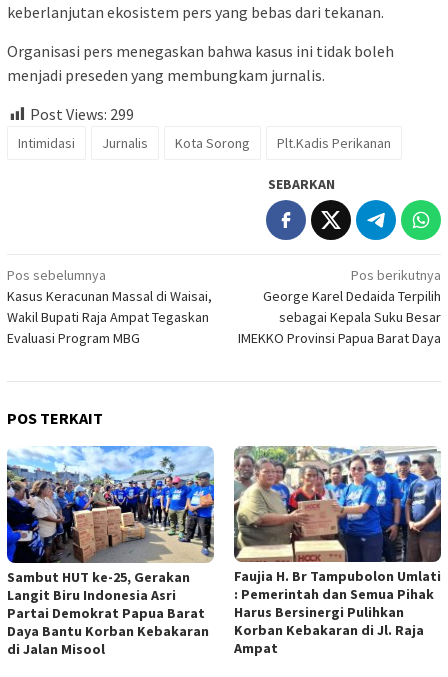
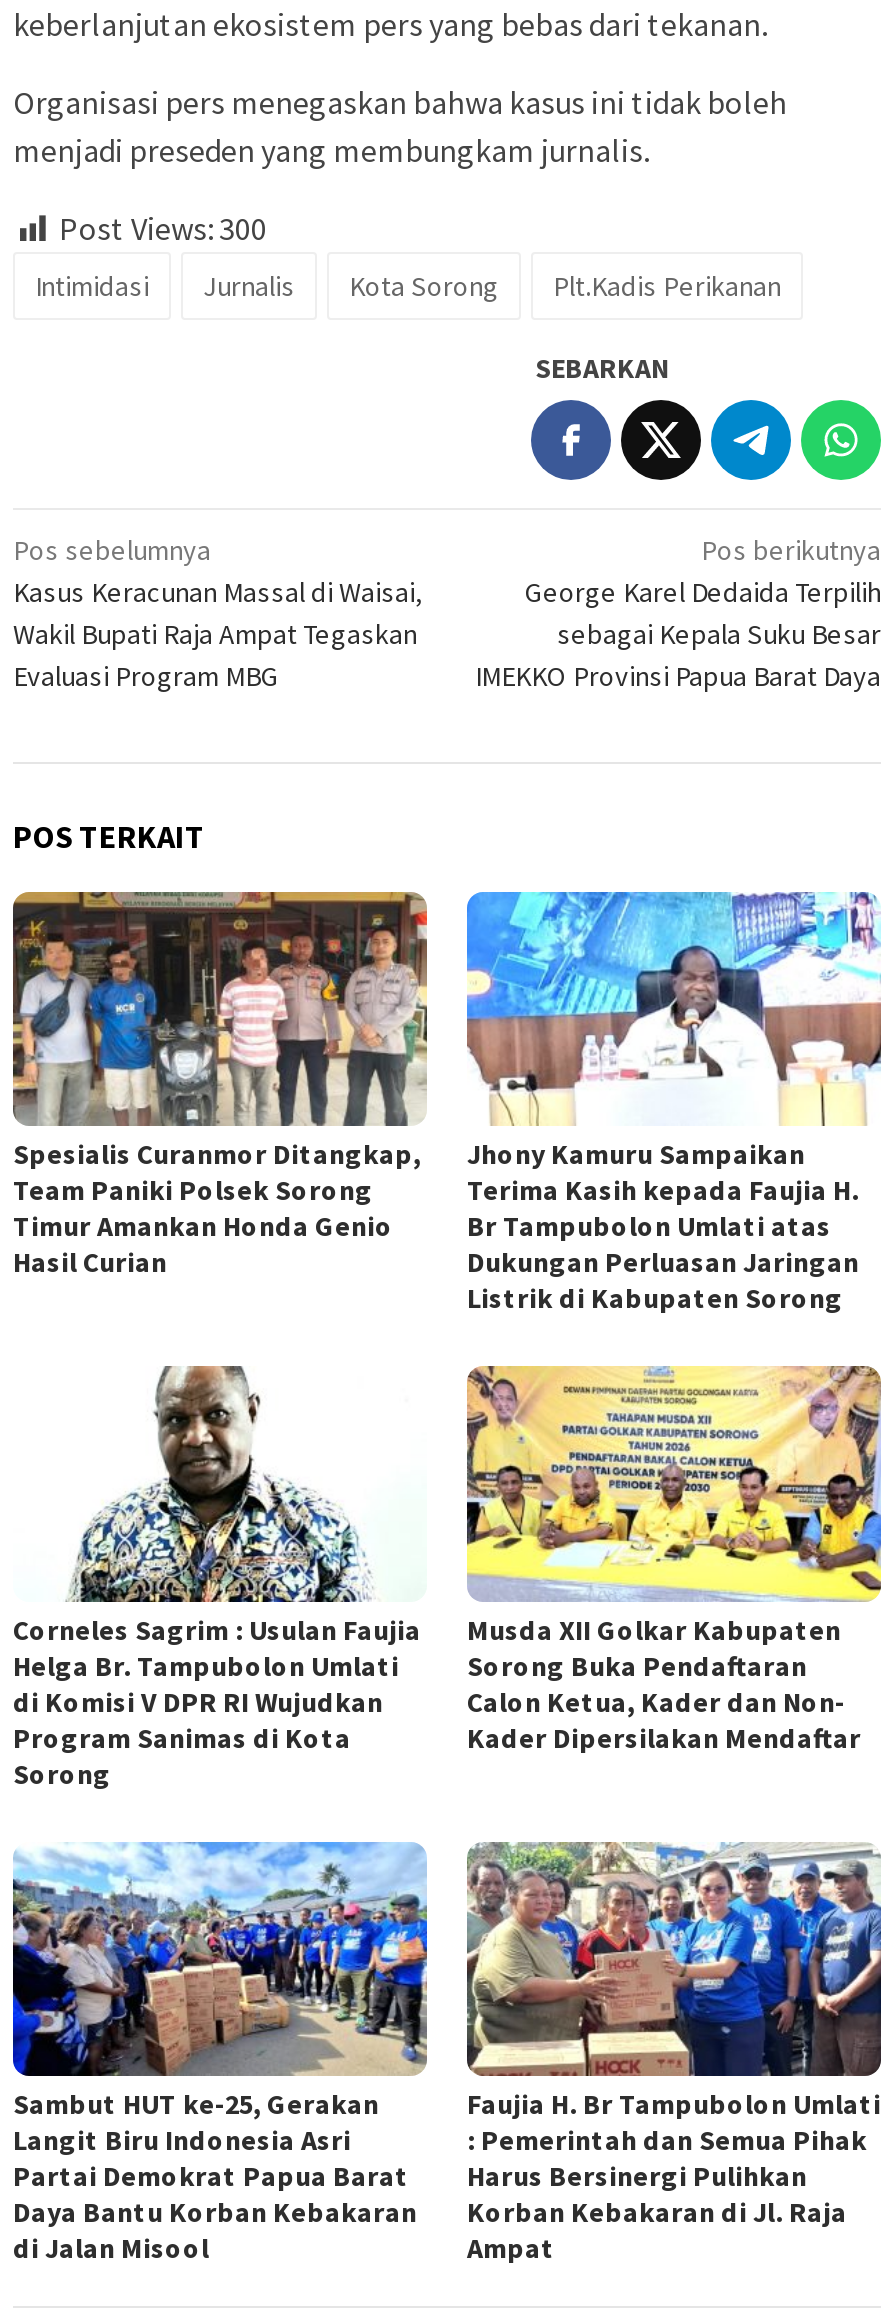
[30,104,134,124] Post Views: 299 -> [59,208,267,248] Post Views: 300
none -> [11,890,429,1280] [image] | Spesialis Curanmor Ditangkap, | Team Paniki Polsek Sorong | Timur Amankan Honda Genio | Hasil Curian
none -> [13,1364,421,1791] [image] | Corneles Sagrim : Usulan Faujia | Helga Br. Tampubolon Umlati | di Komisi V DPR RI Wujudkan | Program Sanimas di Kota | Sorong
none -> [465,890,883,1316] [image] | Jhony Kamuru Sampaikan | Terima Kasih kepada Faujia H. | Br Tampubolon Umlati atas | Dukungan Perluasan Jaringan | Listrik di Kabupaten Sorong
none -> [465,1364,883,1755] [image] | Musda XII Golkar Kabupaten | Sorong Buka Pendaftaran | Calon Ketua, Kader dan Non- | Kader Dipersilakan Mendaftar

